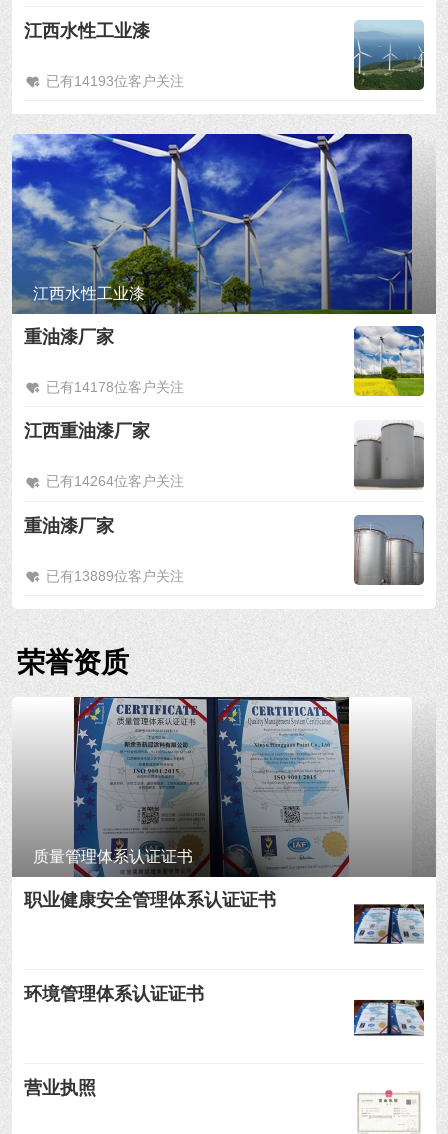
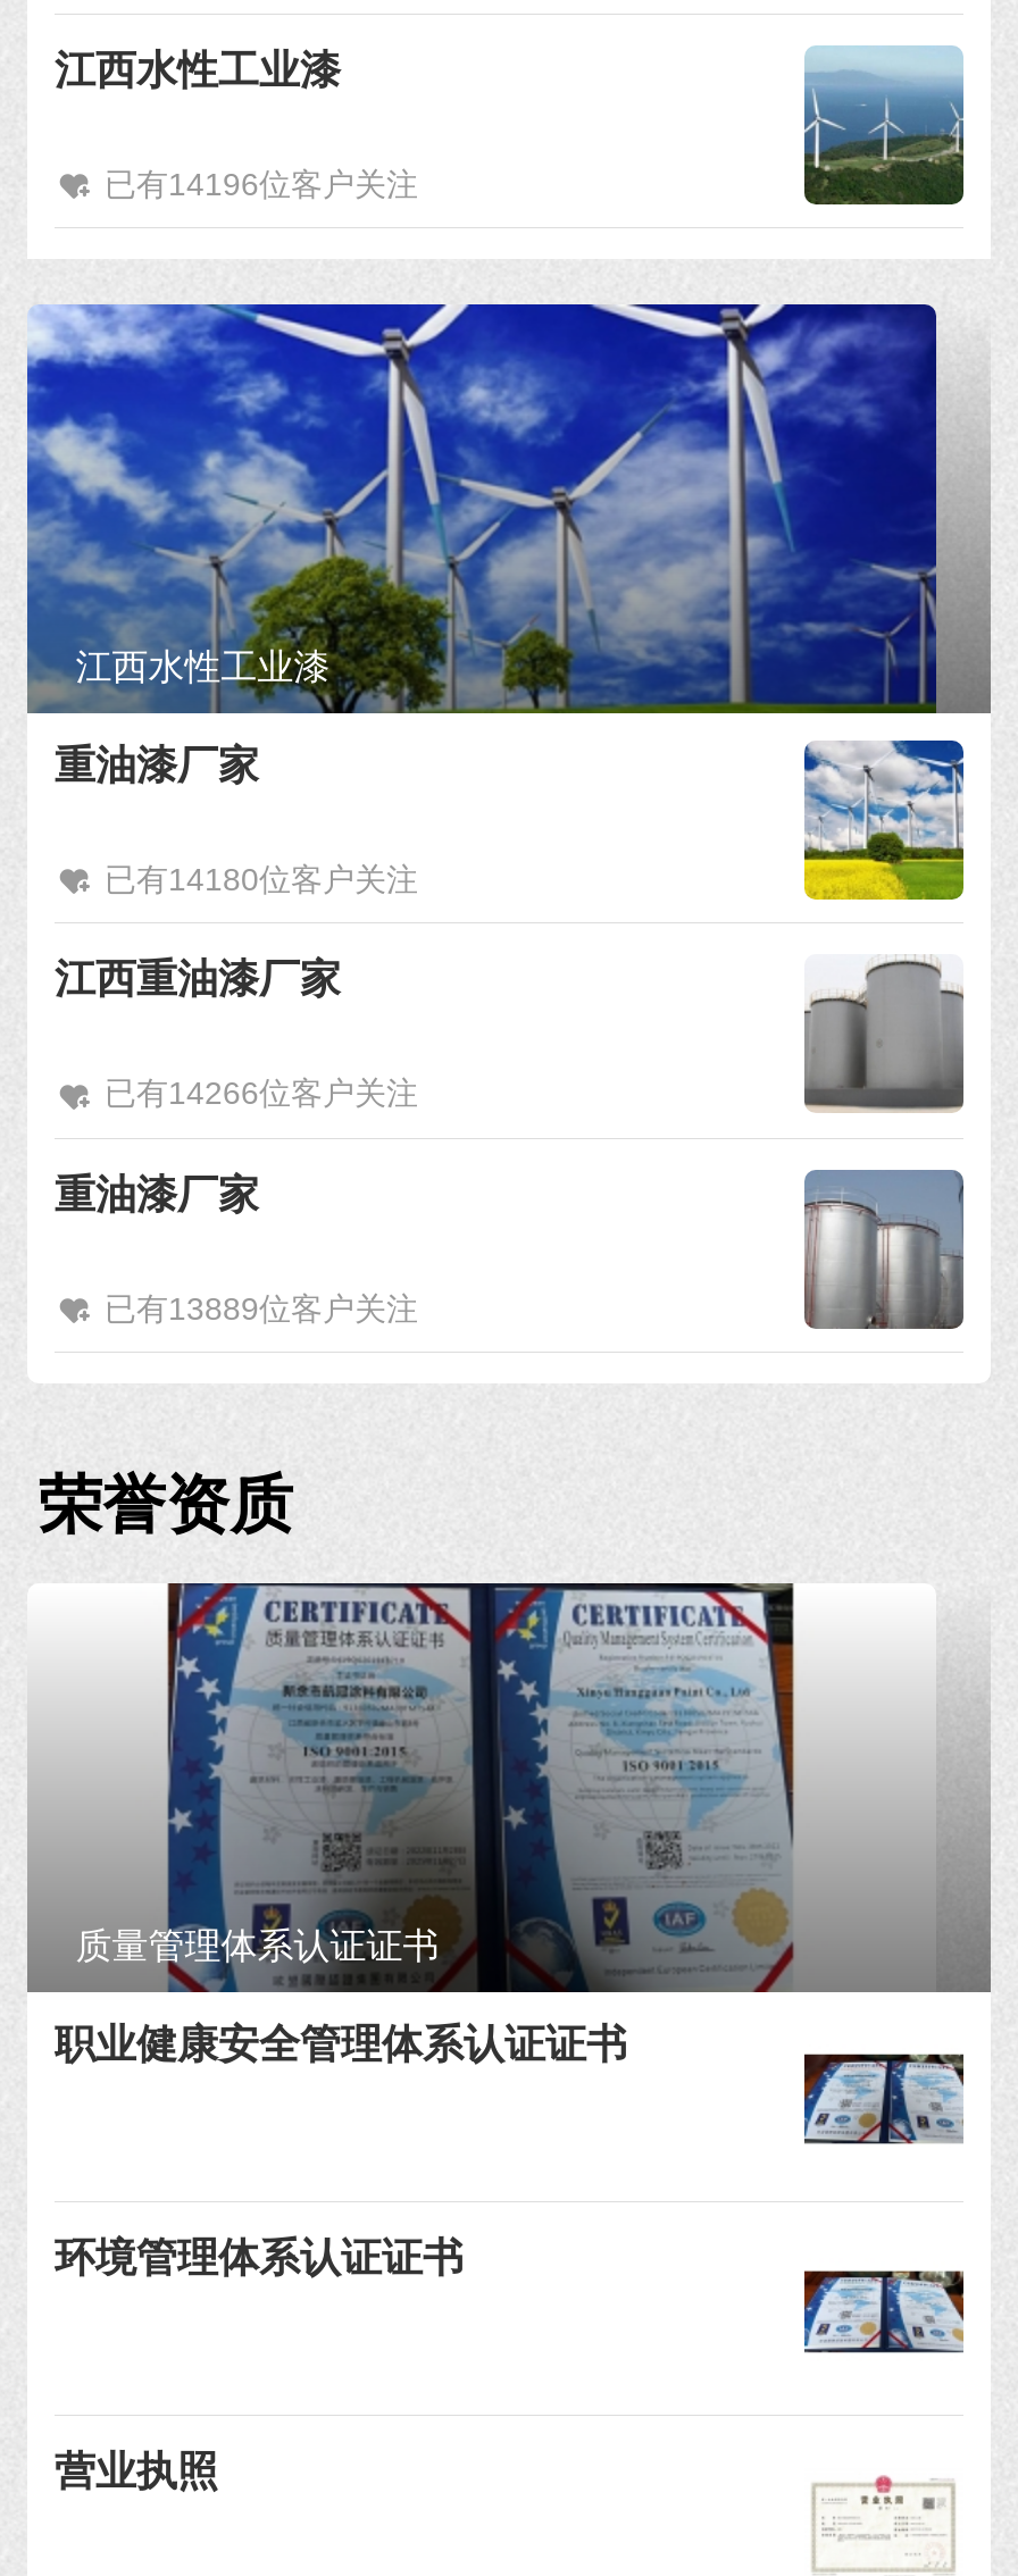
[46,73,184,89] 已有14193位客户关注 -> [105,166,418,202] 已有14196位客户关注
[46,379,184,395] 已有14178位客户关注 -> [105,861,418,898] 已有14180位客户关注
[46,473,184,489] 已有14264位客户关注 -> [105,1076,418,1112] 已有14266位客户关注

